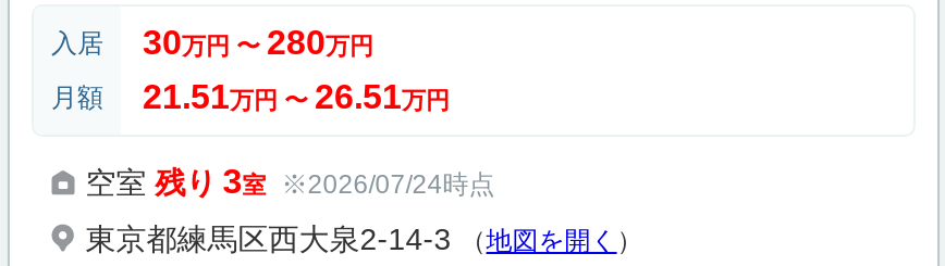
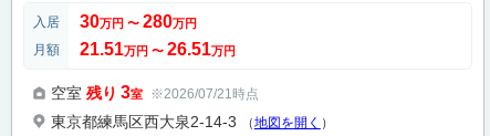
[86,163,495,200] 空室残り 3室 ※2026/07/24時点 -> [51,83,259,102] 空室残り 3室 ※2026/07/21時点

